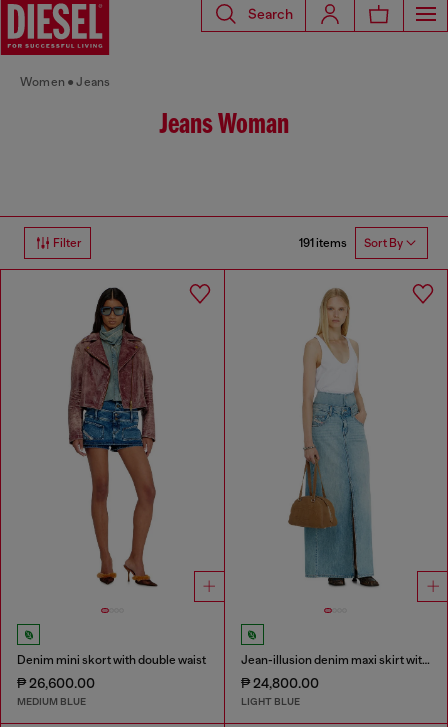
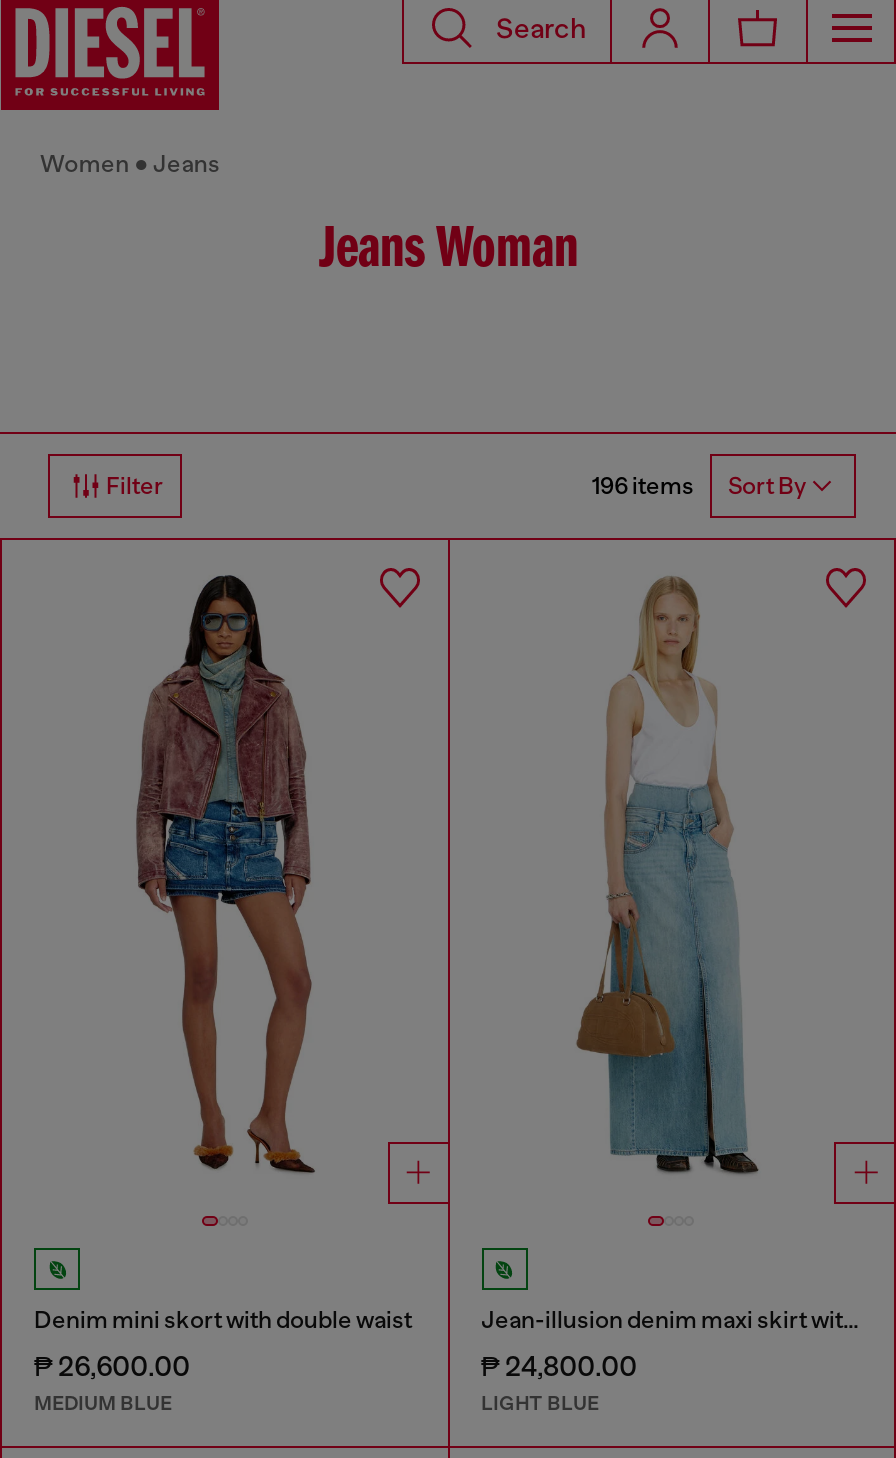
[299,236,403,250] 191 items Sort By -> [592,472,806,501] 196 items Sort By

